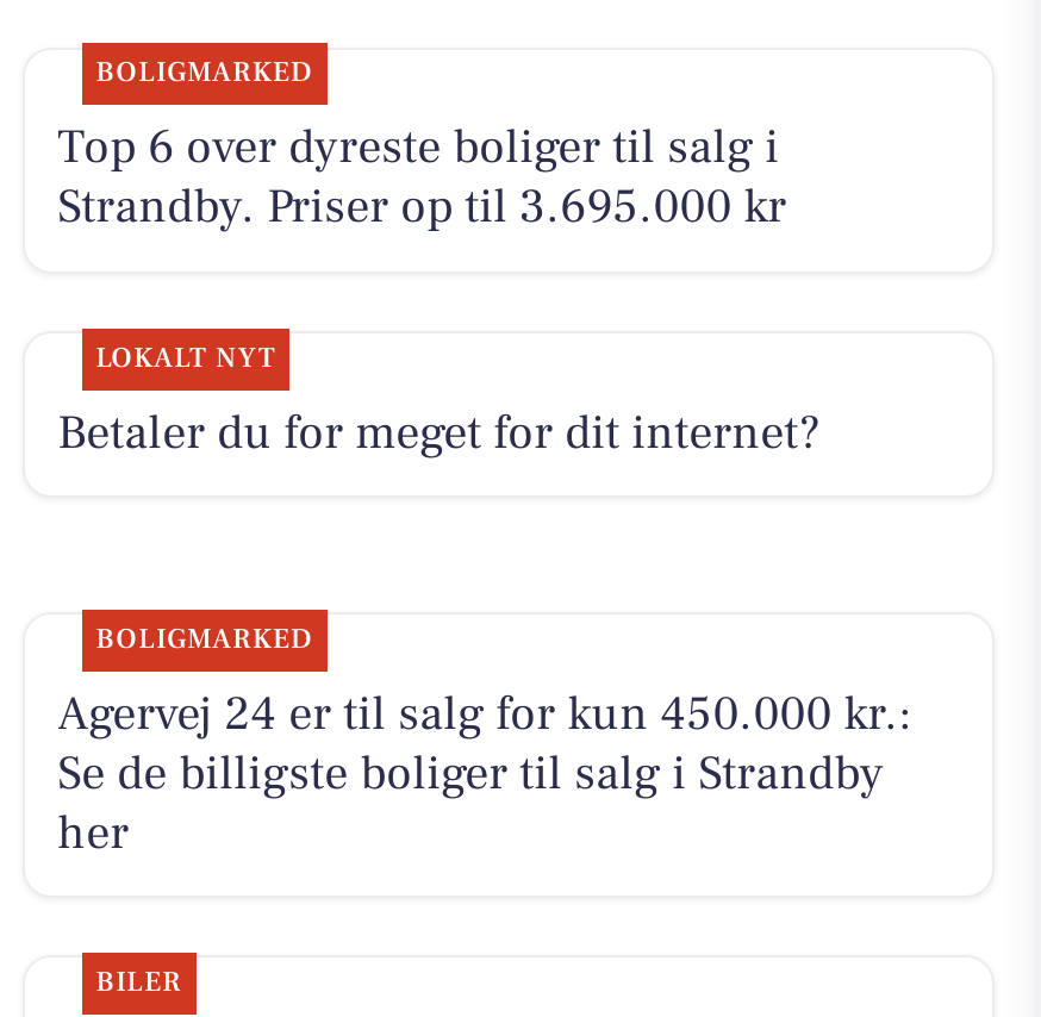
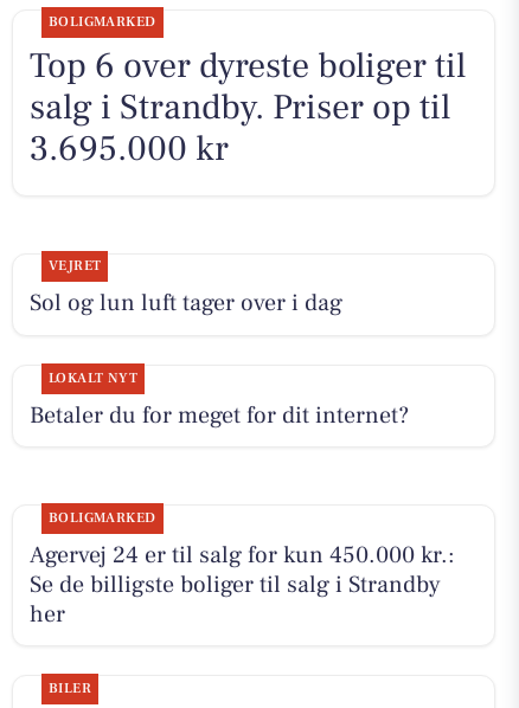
[57,117,786,239] Top 6 over dyreste boliger til salg i | Strandby. Priser op til 3.695.000 kr -> [29,43,465,319] Top 6 over dyreste boliger til | salg i Strandby. Priser op til | 3.695.000 kr | VEJRET | Sol og lun luft tager over i dag

